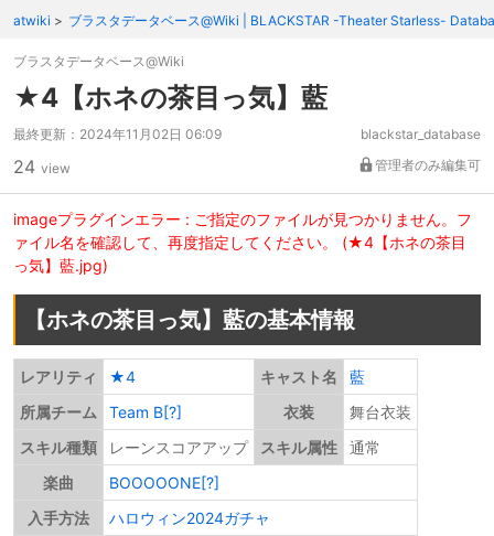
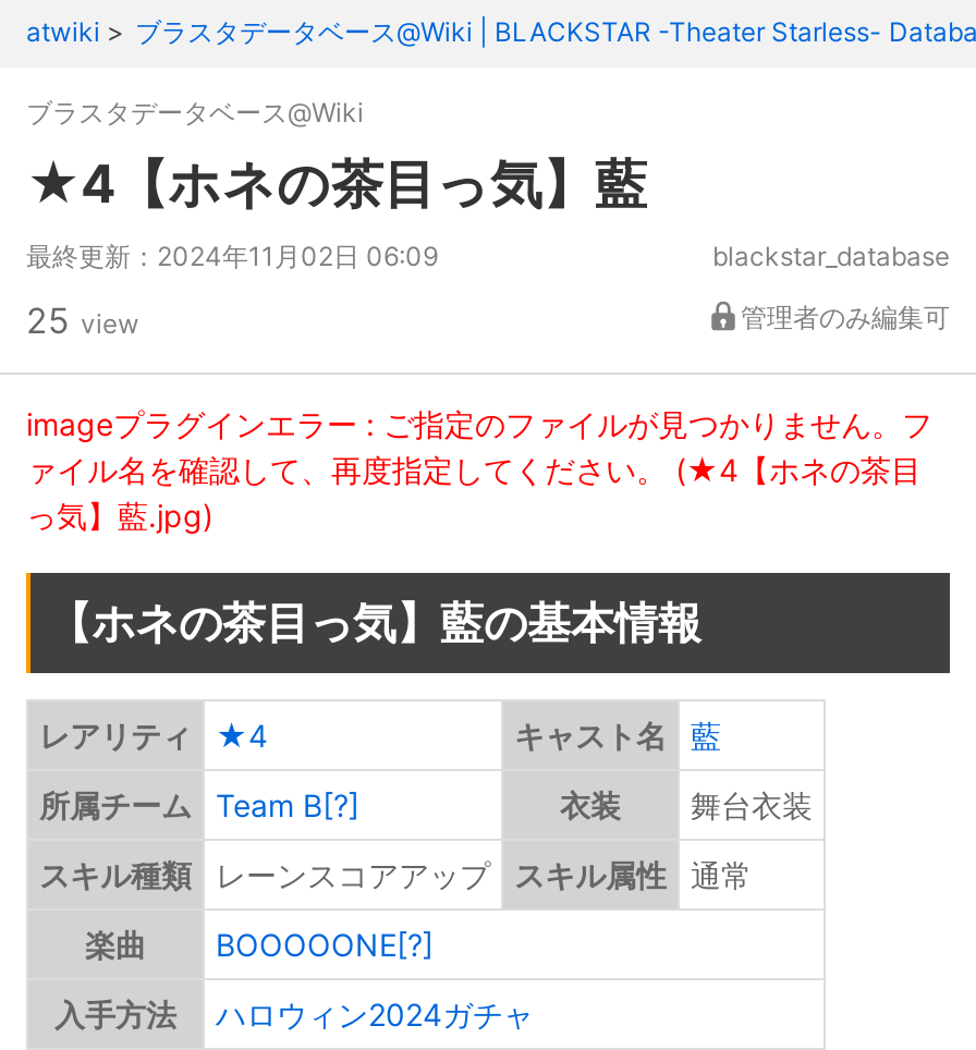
[13,156,71,178] 24 view -> [26,298,139,342] 25 view

